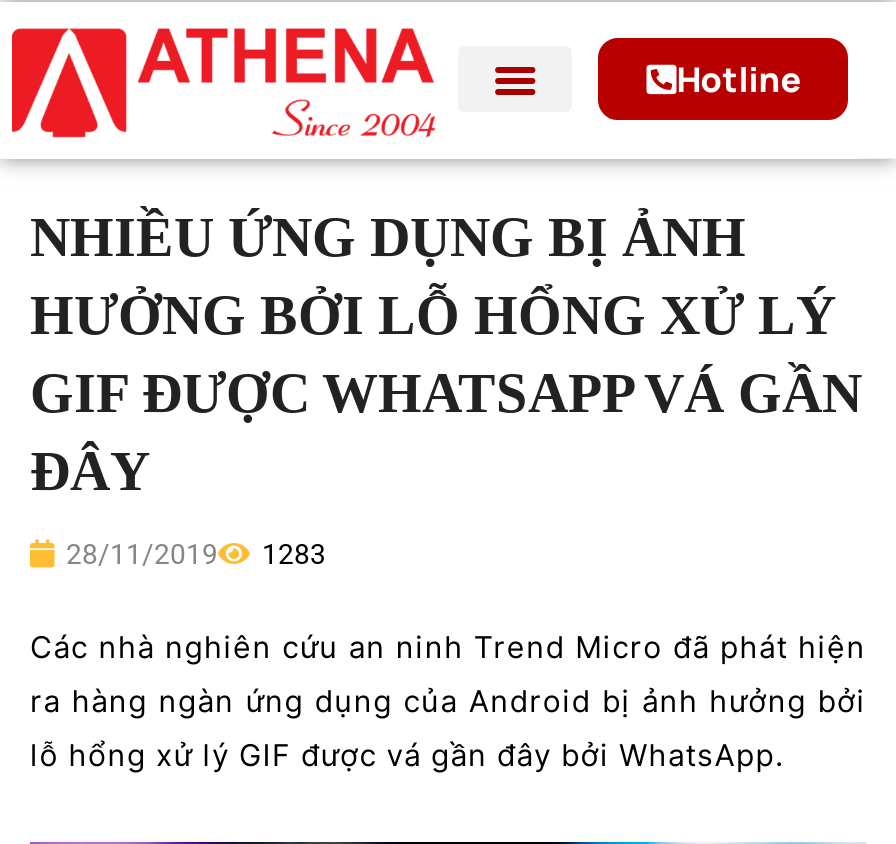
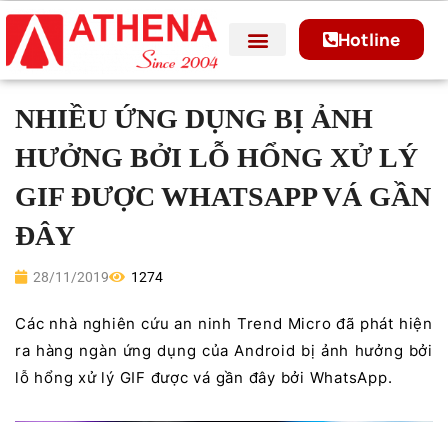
[60,538,326,570] 28/11/2019 1283 -> [30,269,163,285] 28/11/2019 1274

